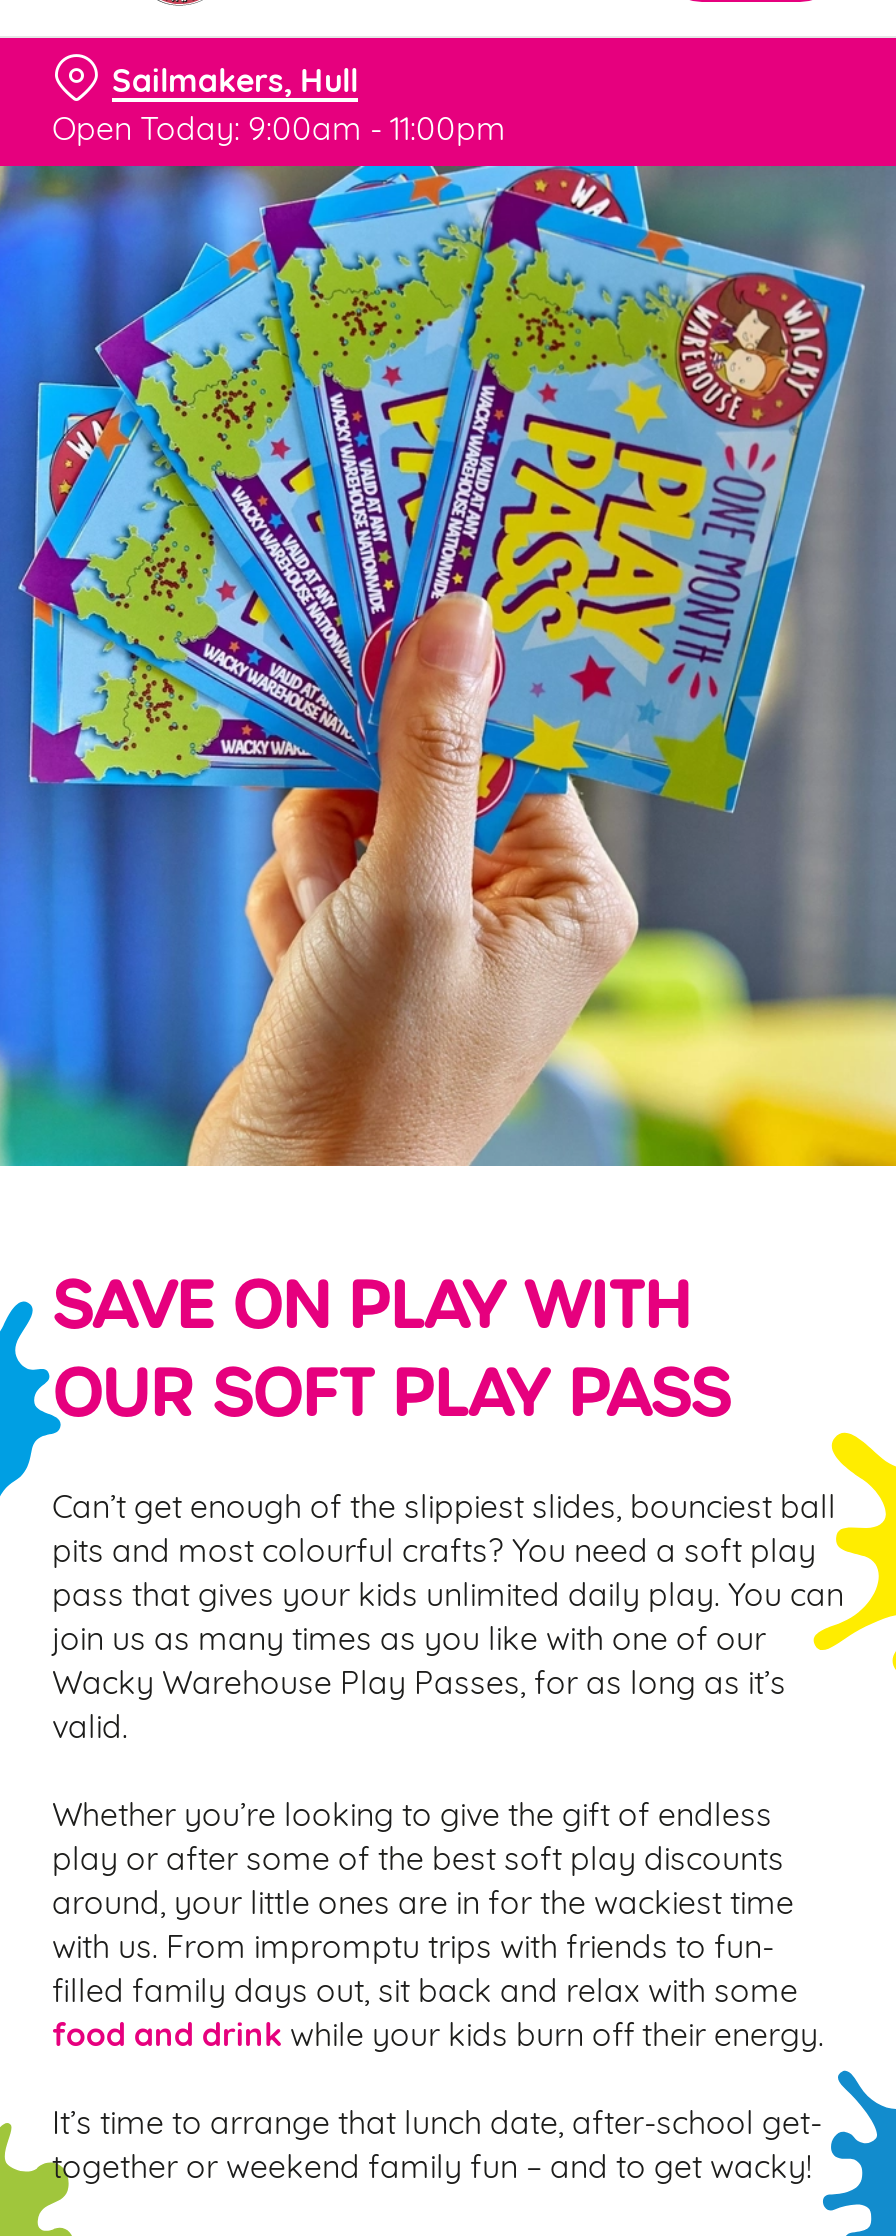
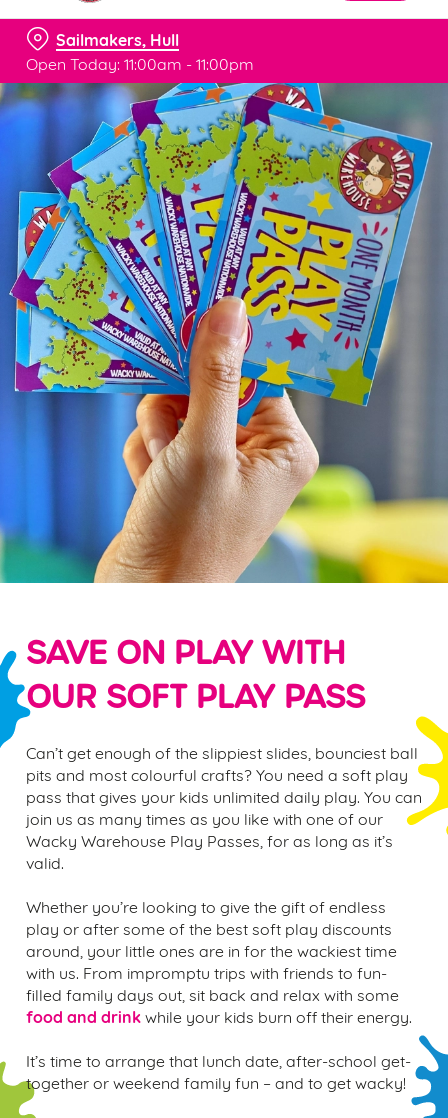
[52,104,506,146] Open Today: 9:00am - 11:00pm -> [26,52,254,73] Open Today: 11:00am - 11:00pm

